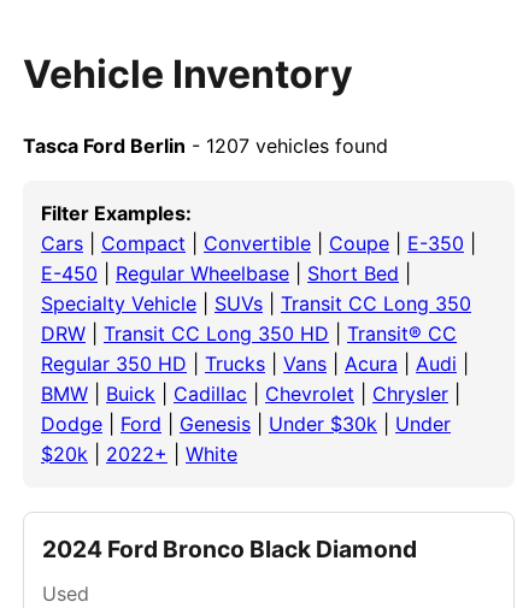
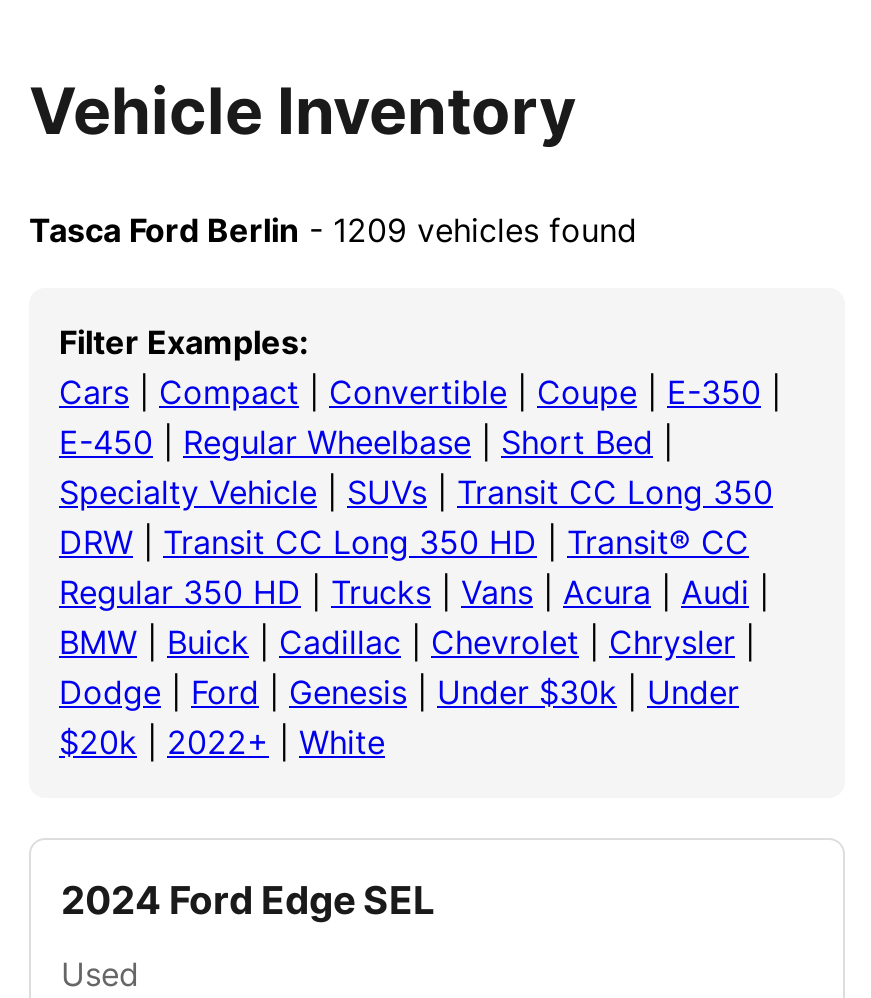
[23,134,388,158] Tasca Ford Berlin - 1207 vehicles found -> [29,210,637,250] Tasca Ford Berlin - 1209 vehicles found
[42,534,417,563] 2024 Ford Bronco Black Diamond -> [61,876,435,924] 2024 Ford Edge SEL

